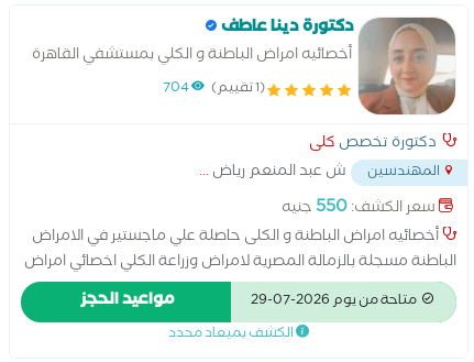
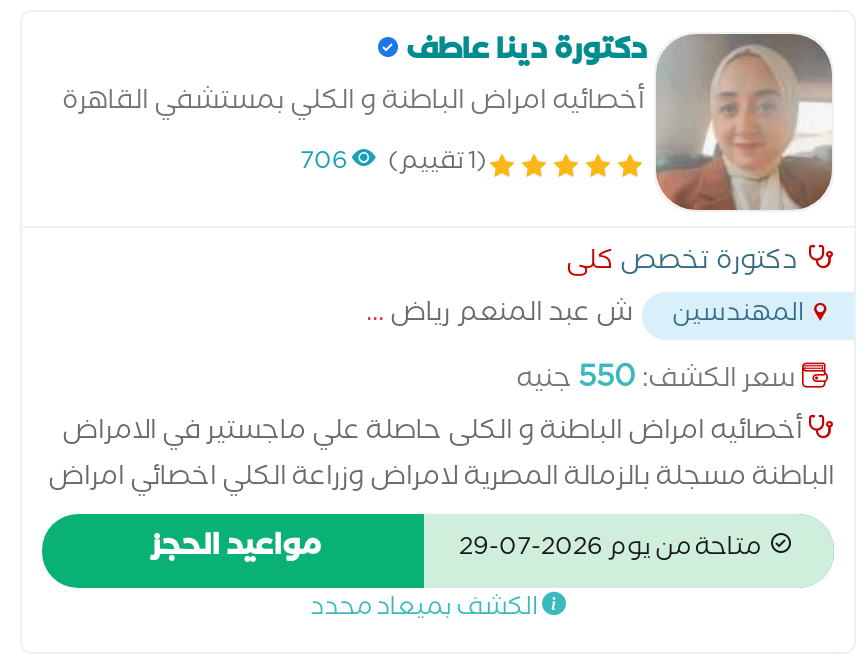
[163,77,189,102] 704 -> [300,142,348,188] 706

